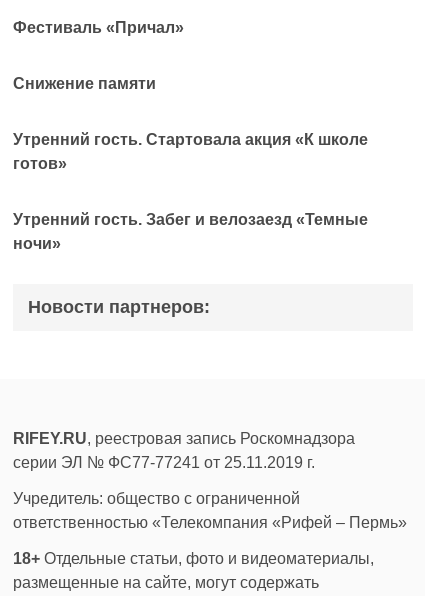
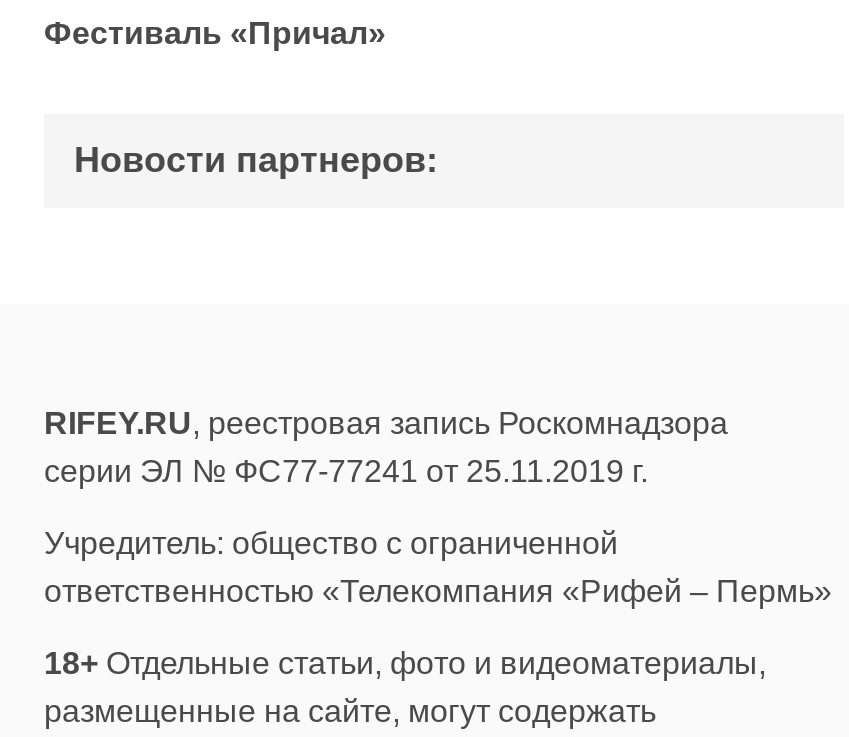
[13,75,368,252] Снижение памяти | Утренний гость. Стартовала акция «К школе | готов» | Утренний гость. Забег и велозаезд «Темные | ночи» -> none

